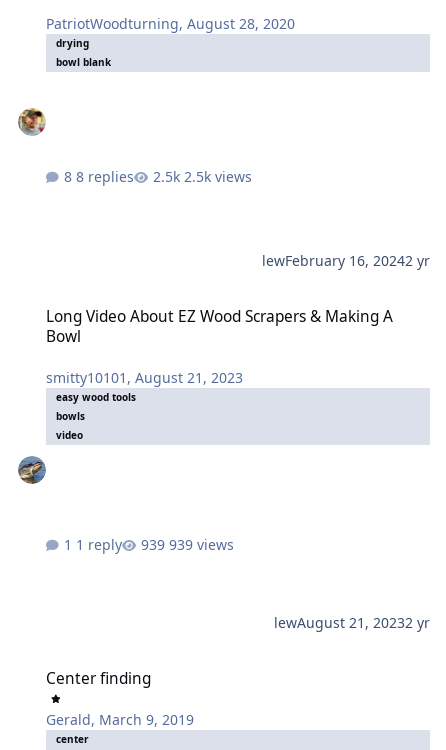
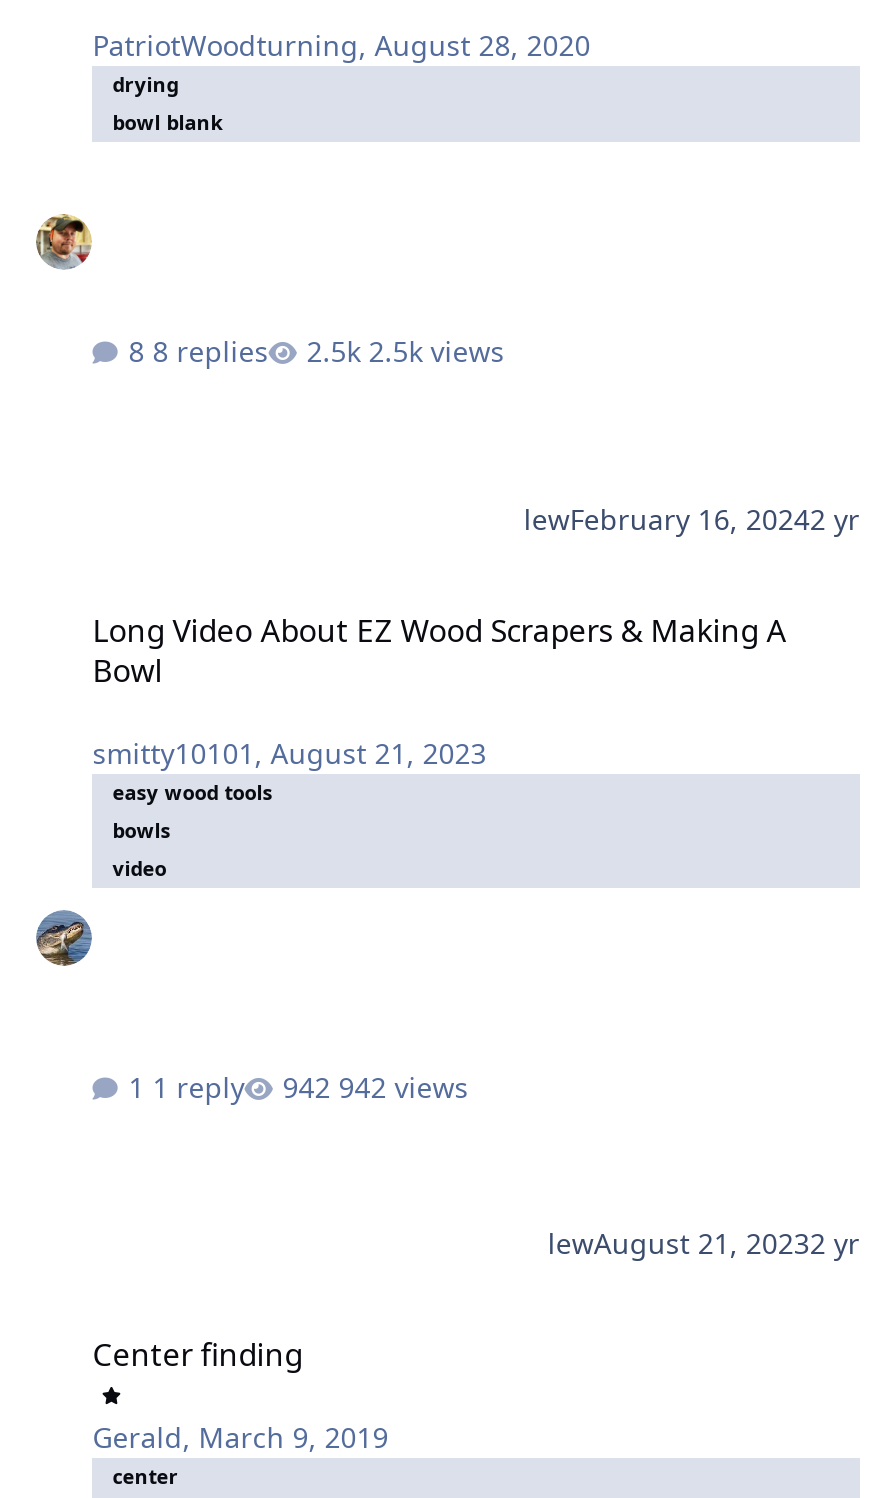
[169,535,234,554] 939 views -> [338,1068,468,1106] 942 views

